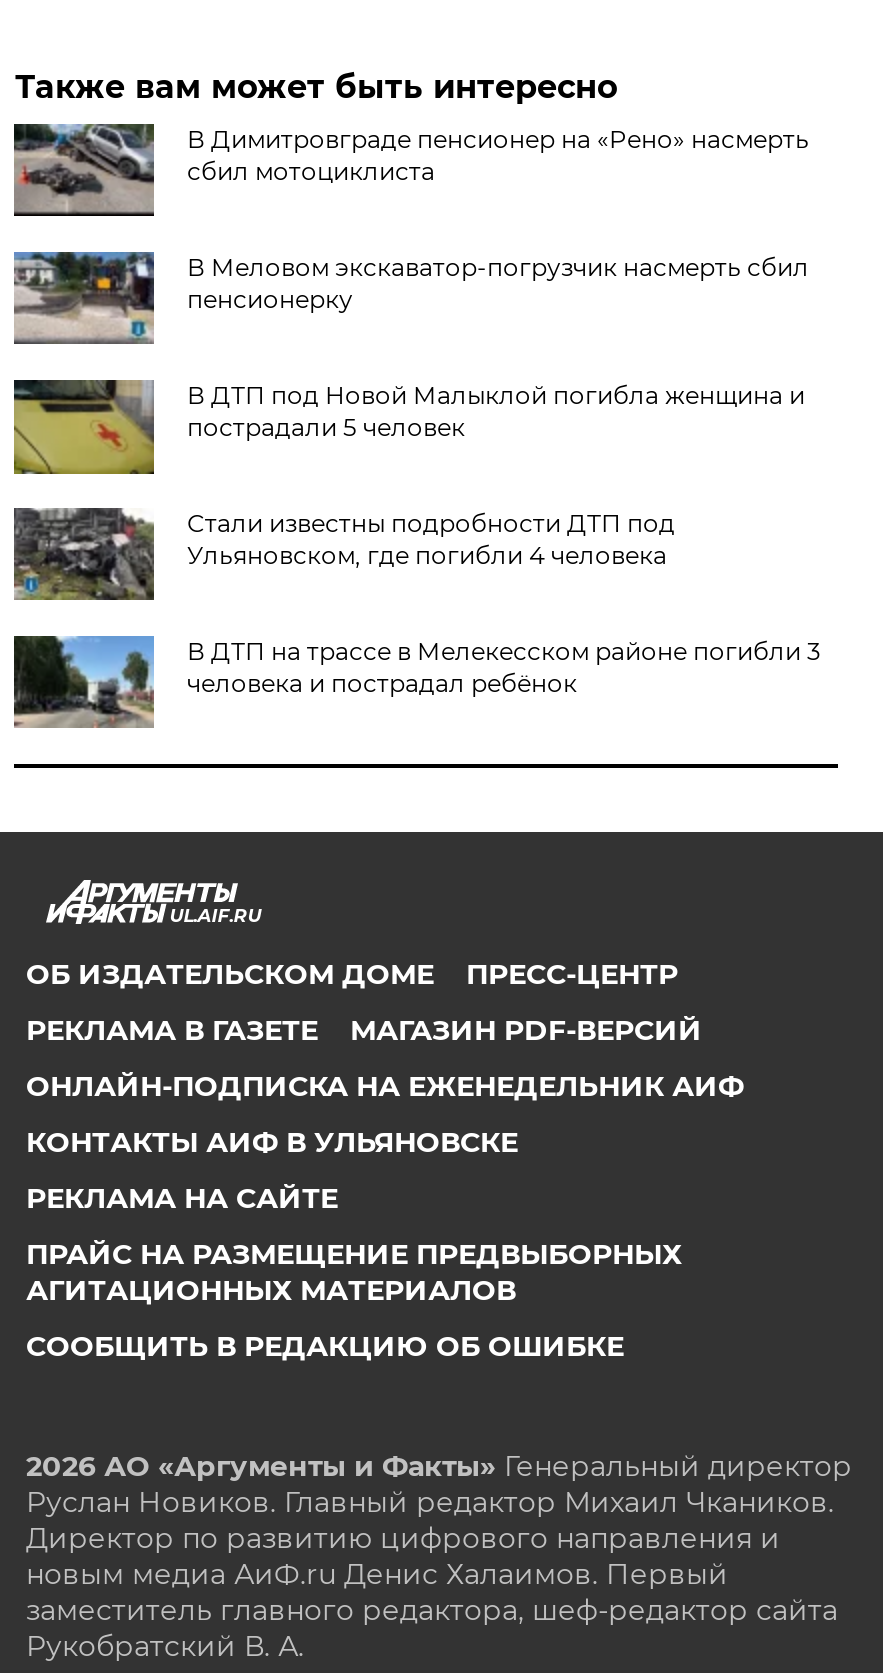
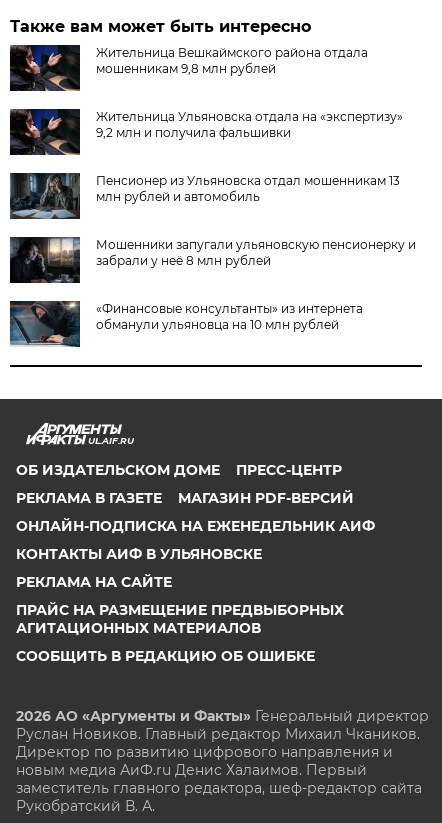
[12,122,809,218] [image] | В Димитровграде пенсионер на «Рено» насмерть | сбил мотоциклиста -> [10,44,368,92] [image] | Жительница Вешкаймского района отдала | мошенникам 9,8 млн рублей
[12,250,809,346] [image] | В Меловом экскаватор-погрузчик насмерть сбил | пенсионерку -> [9,108,403,155] [image] | Жительница Ульяновска отдала на «экспертизу» | 9,2 млн и получила фальшивки
[12,378,805,476] [image] | В ДТП под Новой Малыклой погибла женщина и | пострадали 5 человек -> [9,172,400,220] [image] | Пенсионер из Ульяновска отдал мошенникам 13 | млн рублей и автомобиль
[12,508,675,602] [image] | Стали известны подробности ДТП под | Ульяновском, где погибли 4 человека -> [9,236,416,284] [image] | Мошенники запугали ульяновскую пенсионерку и | забрали у неё 8 млн рублей
[14,634,821,728] [image] | В ДТП на трассе в Мелекесском районе погибли 3 | человека и пострадал ребёнок -> [10,300,363,347] [image] | «Финансовые консультанты» из интернета | обманули ульяновца на 10 млн рублей

